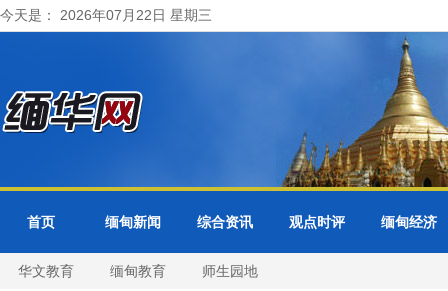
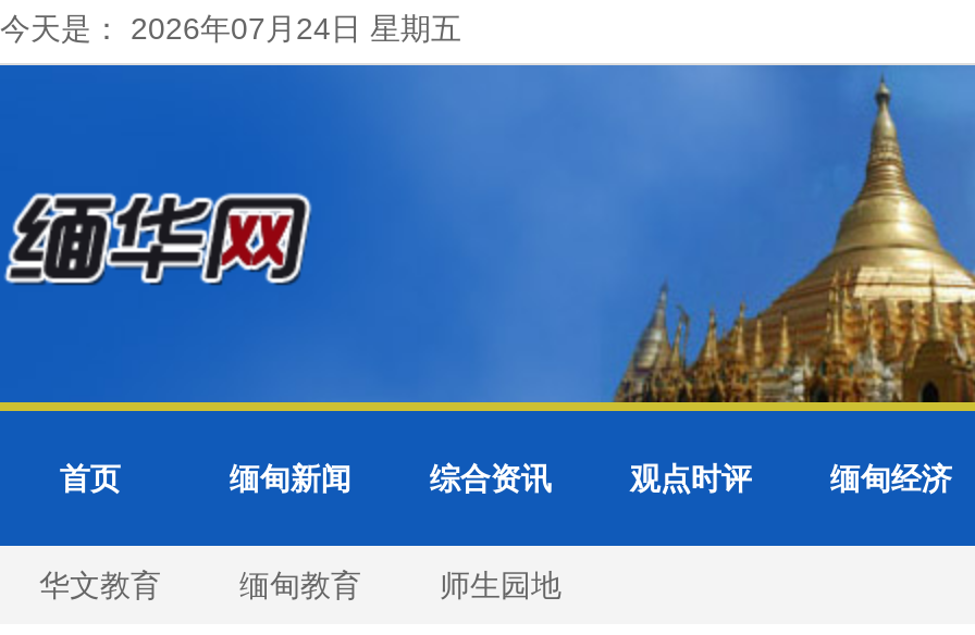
[0,7,212,23] 今天是： 2026年07月22日 星期三 -> [0,11,461,46] 今天是： 2026年07月24日 星期五

